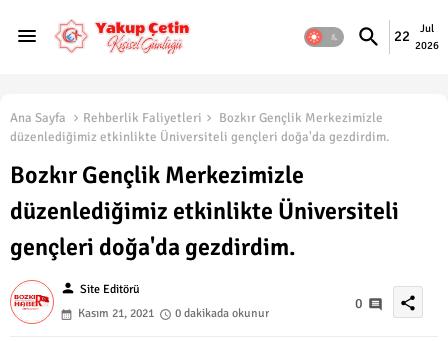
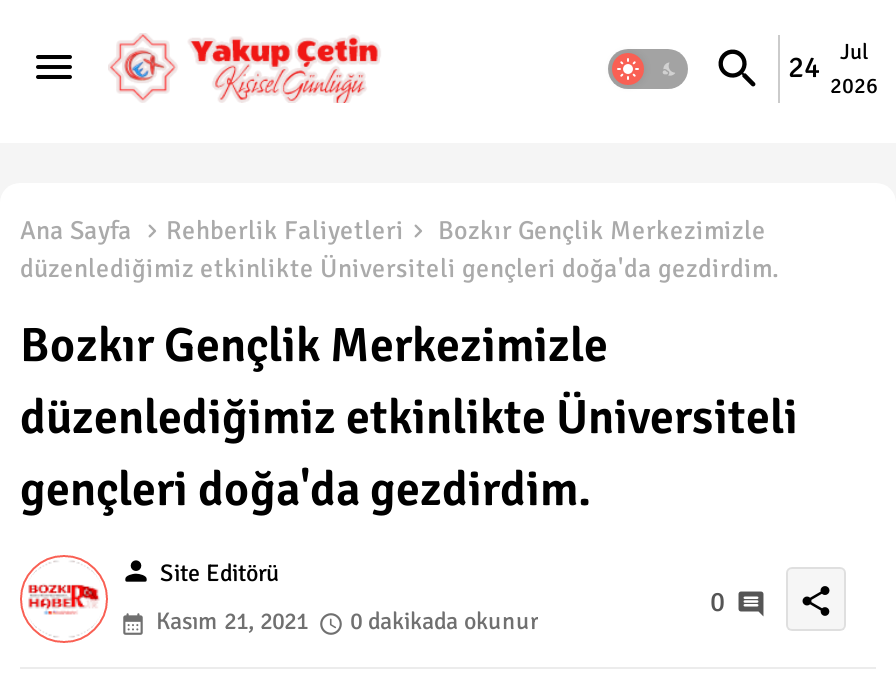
[394,21,439,51] 22 2026 Jul -> [788,38,878,98] 24 2026 Jul

